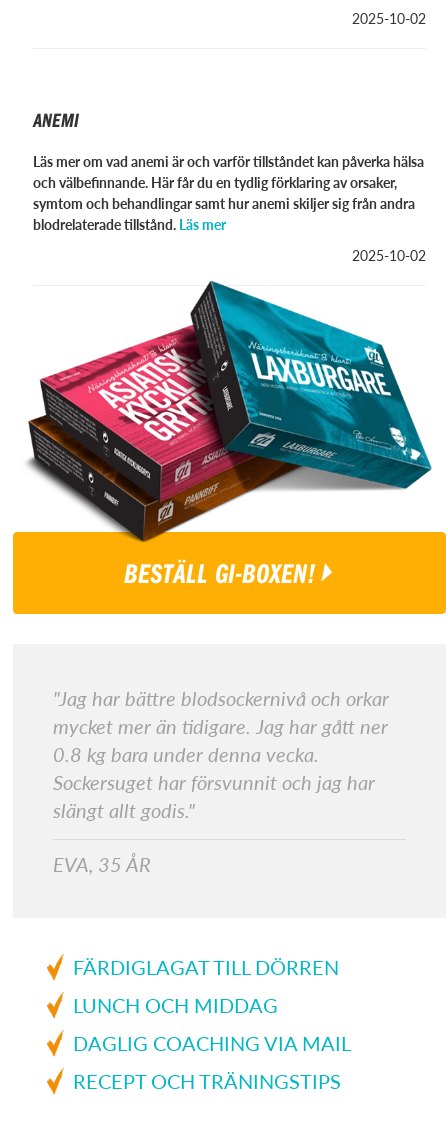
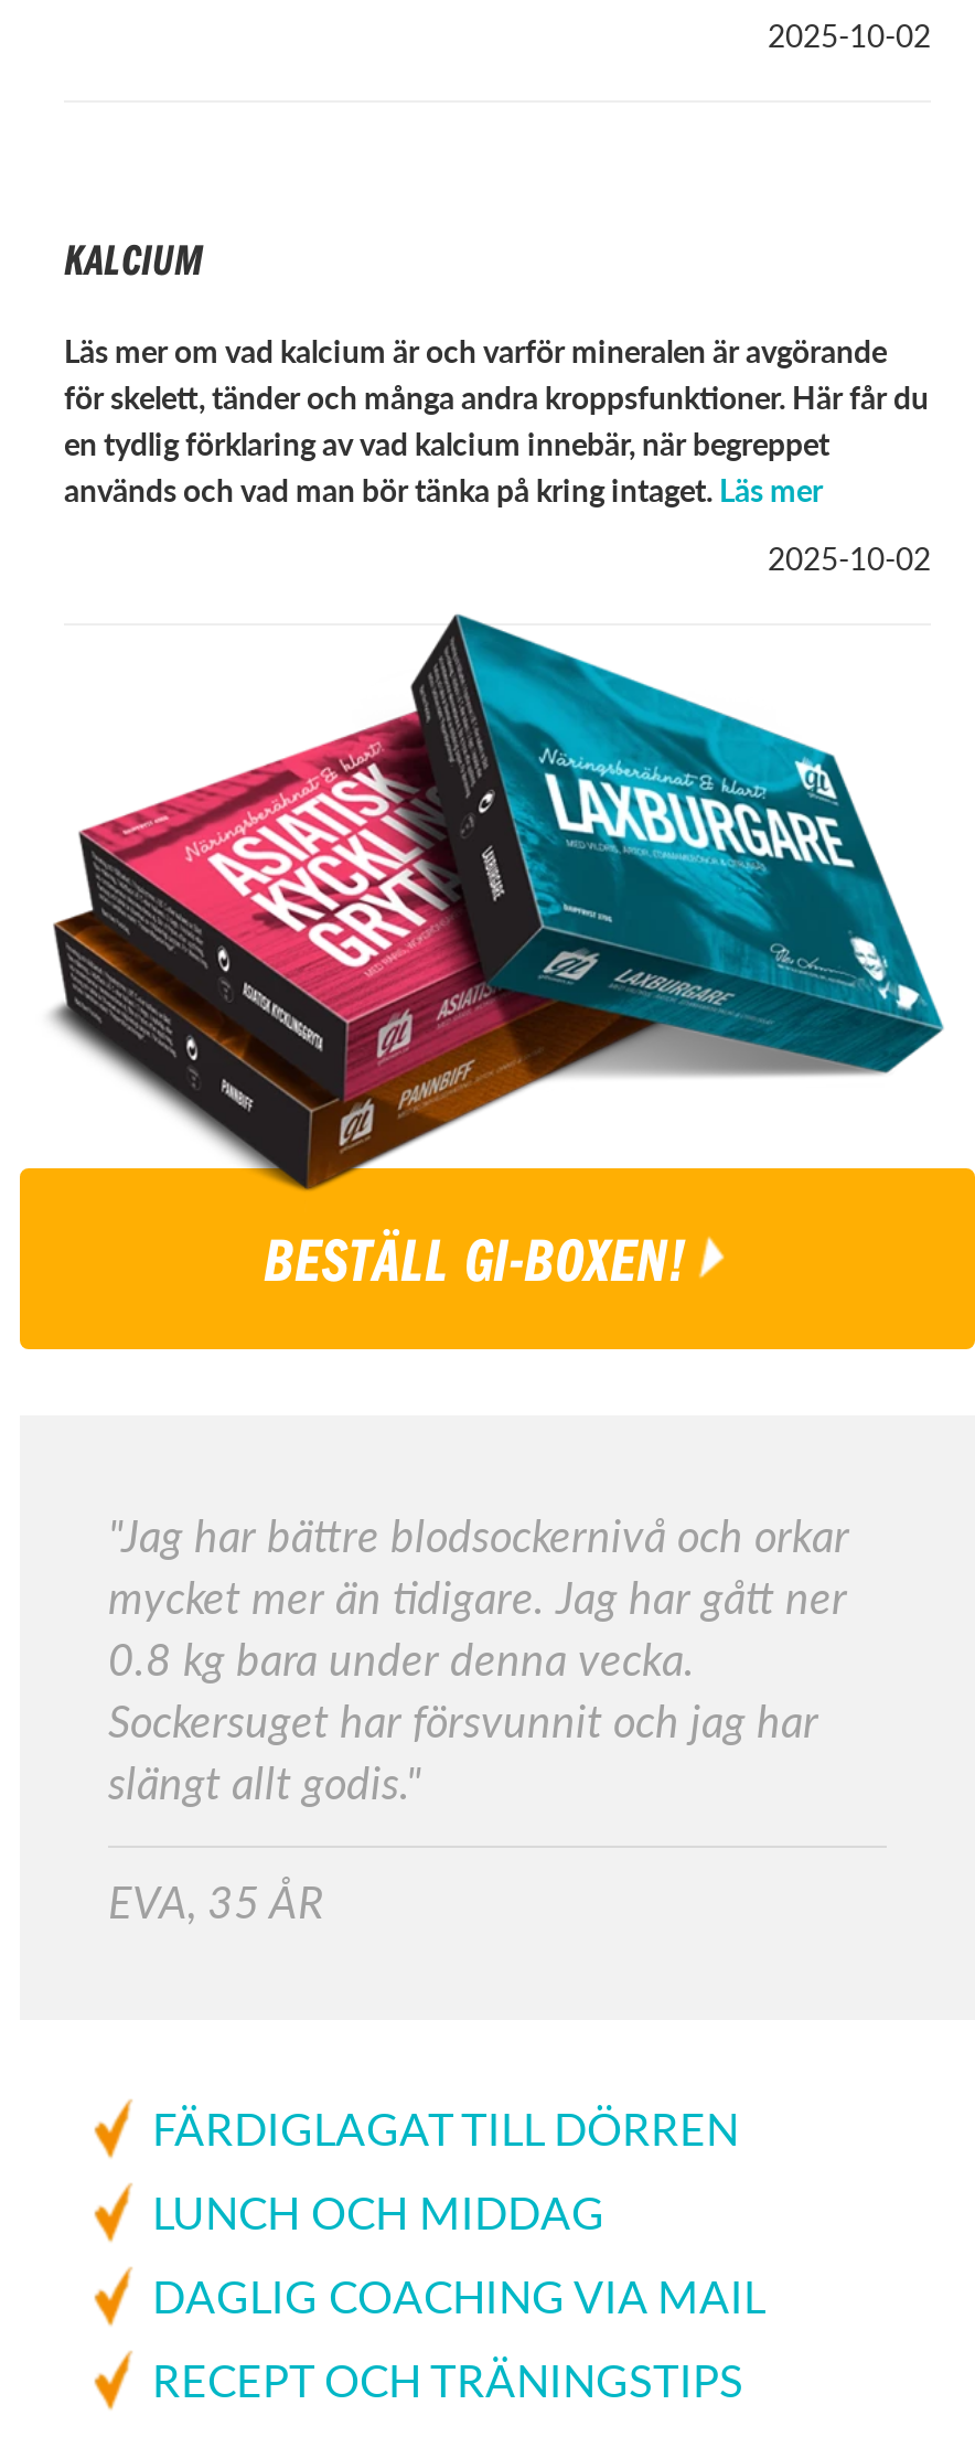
[33,107,79,132] ANEMI -> [64,230,203,285] KALCIUM
[33,151,424,234] Läs mer om vad anemi är och varför tillståndet kan påverka hälsa | och välbefinnande. Här får du en tydlig förklaring av orsaker, | symtom och behandlingar samt hur anemi skiljer sig från andra | blodrelaterade tillstånd. Läs mer -> [64,327,929,510] Läs mer om vad kalcium är och varför mineralen är avgörande | för skelett, tänder och många andra kroppsfunktioner. Här får du | en tydlig förklaring av vad kalcium innebär, när begreppet | används och vad man bör tänka på kring intaget. Läs mer

